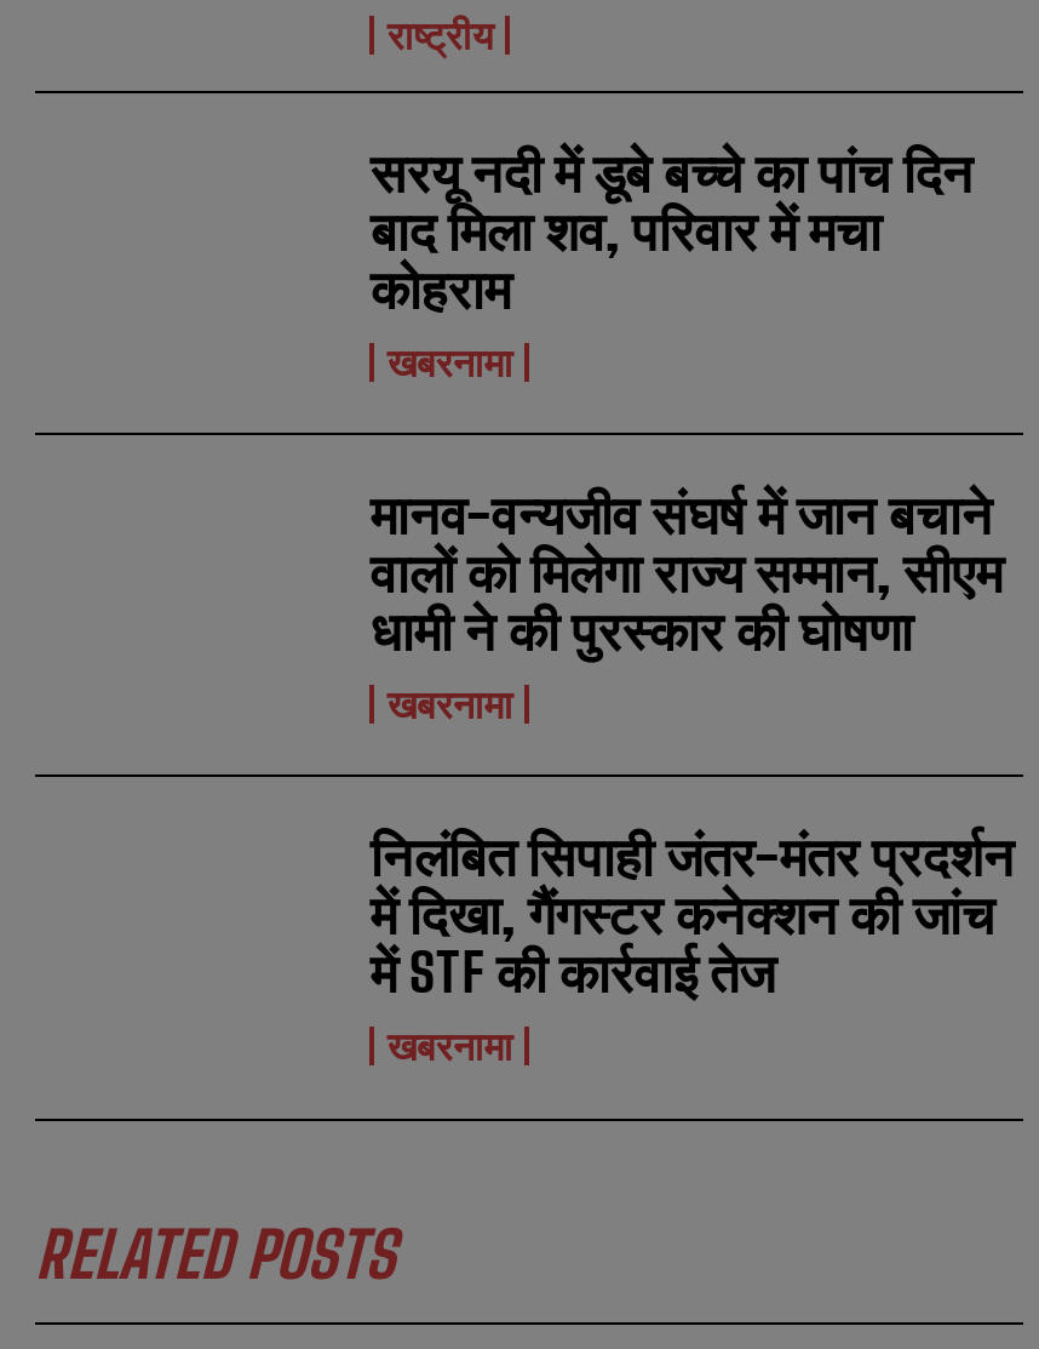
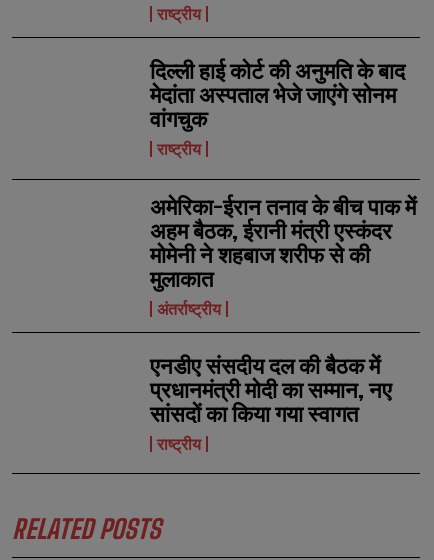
[370,139,973,384] सरयू नदी में डूबे बच्चे का पांच दिन | बाद मिला शव, परिवार में मचा | कोहराम | खबरनामा -> [150,57,405,158] दिल्ली हाई कोर्ट की अनुमति के बाद | मेदांता अस्पताल भेजे जाएंगे सोनम | वांगचुक | राष्ट्रीय
[370,481,1002,726] मानव-वन्यजीव संघर्ष में जान बचाने | वालों को मिलेगा राज्य सम्मान, सीएम | धामी ने की पुरस्कार की घोषणा | खबरनामा -> [150,192,416,317] अमेरिका-ईरान तनाव के बीच पाक में | अहम बैठक, ईरानी मंत्री एस्कंदर | मोमेनी ने शहबाज शरीफ से की | मुलाकात | अंतर्राष्ट्रीय
[370,824,1015,1069] निलंबित सिपाही जंतर-मंतर प्रदर्शन | में दिखा, गैंगस्टर कनेक्शन की जांच | में STF की कार्रवाई तेज | खबरनामा -> [150,352,392,453] एनडीए संसदीय दल की बैठक में | प्रधानमंत्री मोदी का सम्मान, नए | सांसदों का किया गया स्वागत | राष्ट्रीय

